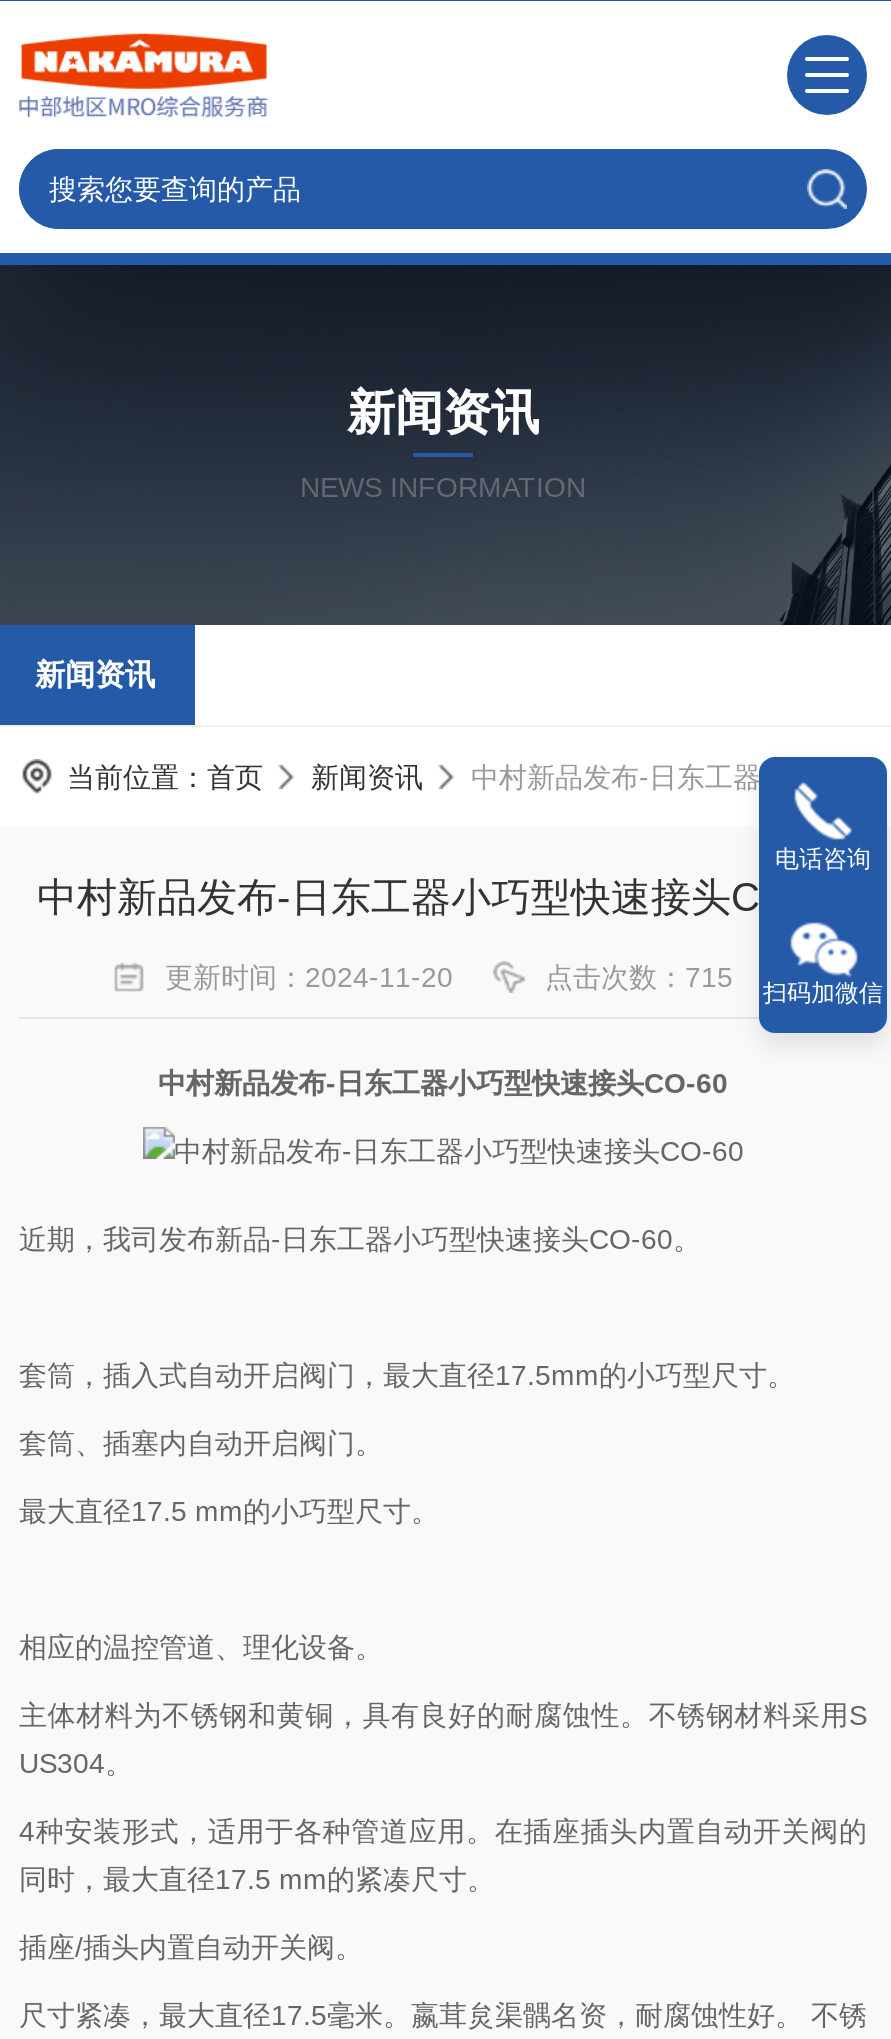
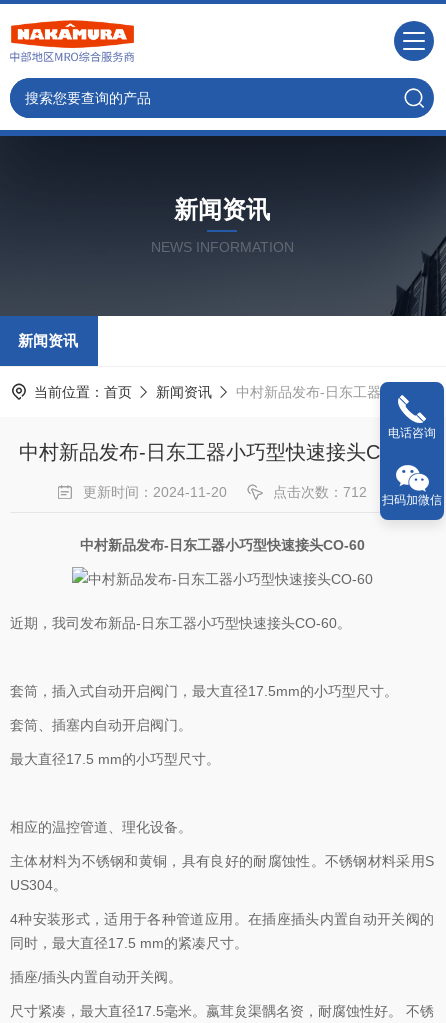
[545,961,883,1006] 点击次数：715 扫码加微信 -> [273,484,442,507] 点击次数：712 扫码加微信

